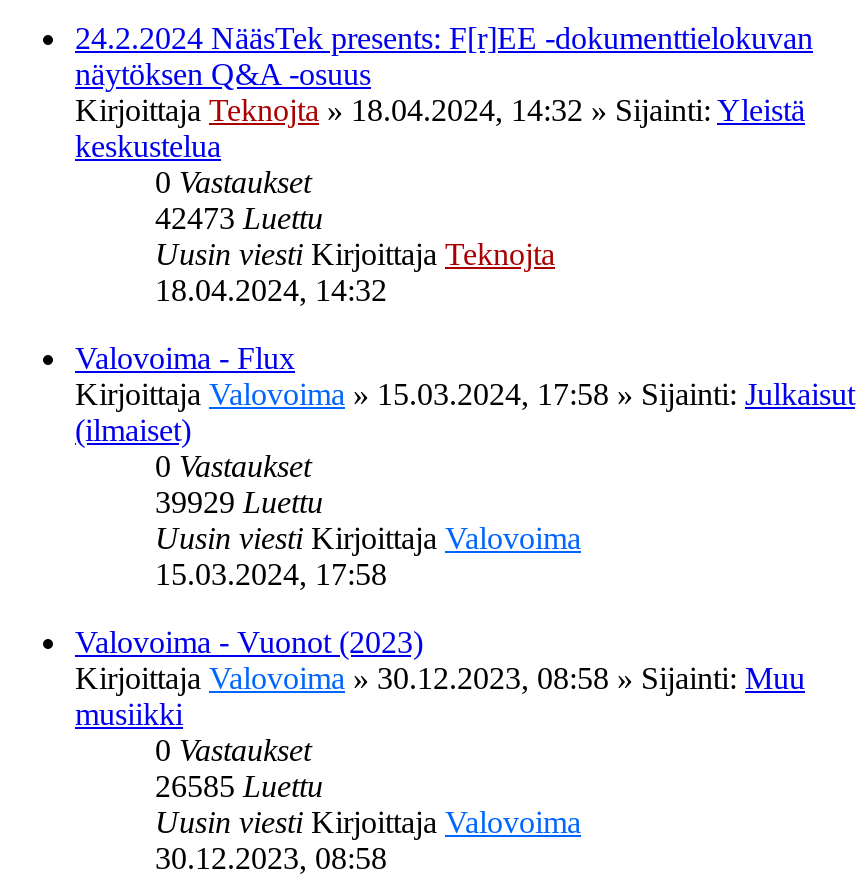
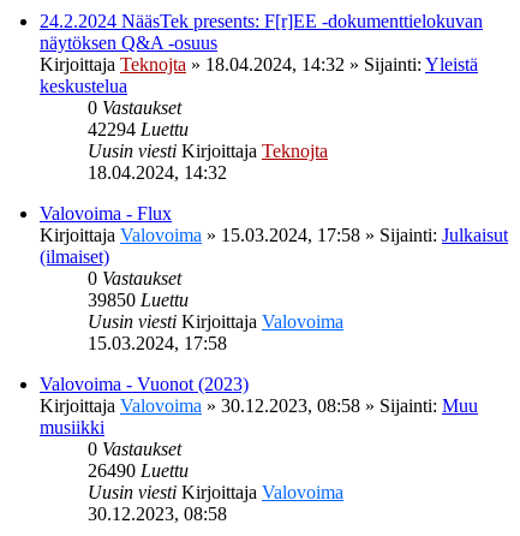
[155,201,323,235] 42473 Luettu -> [88,119,189,139] 42294 Luettu
[155,485,323,519] 39929 Luettu -> [88,290,189,310] 39850 Luettu
[155,769,323,803] 26585 Luettu -> [88,460,189,481] 26490 Luettu

